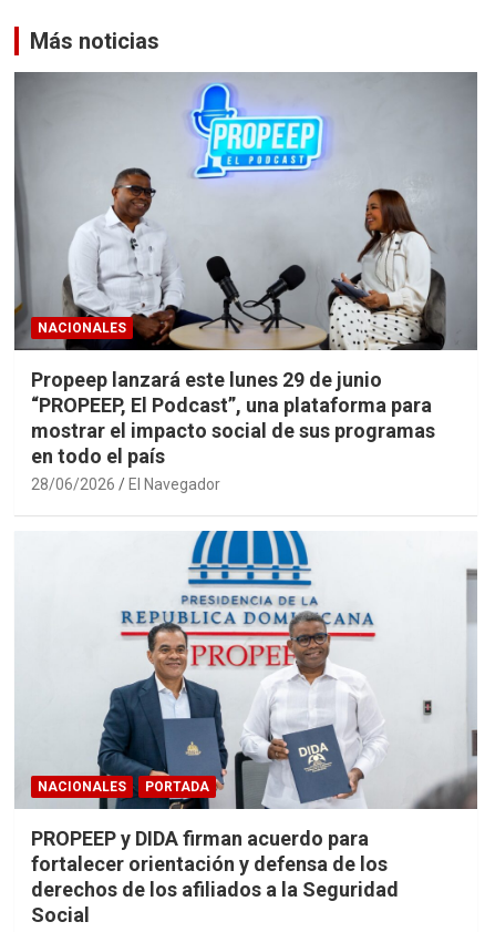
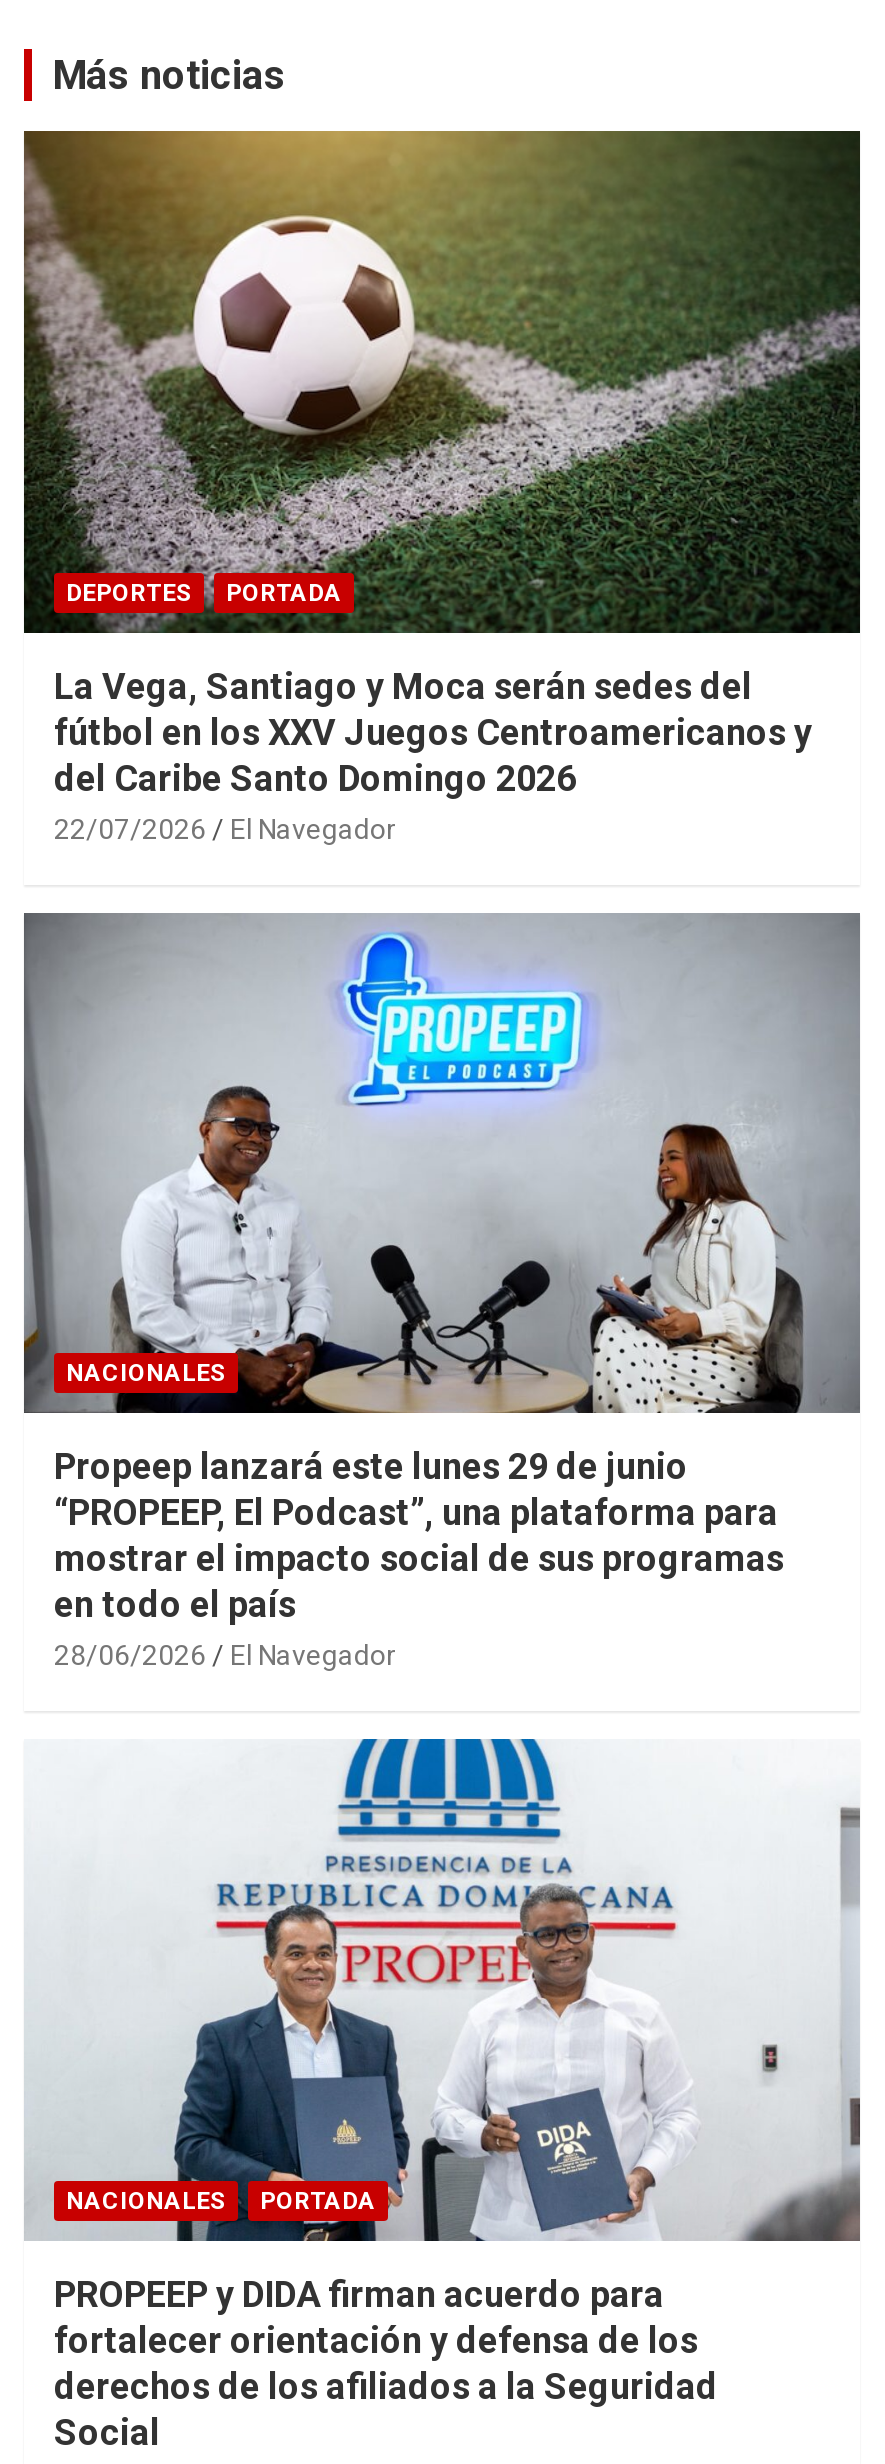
none -> [22,129,862,845] [image] | DEPORTES | PORTADA | La Vega, Santiago y Moca serán sedes del | fútbol en los XXV Juegos Centroamericanos y | del Caribe Santo Domingo 2026 | 22/07/2026 | El Navegador

